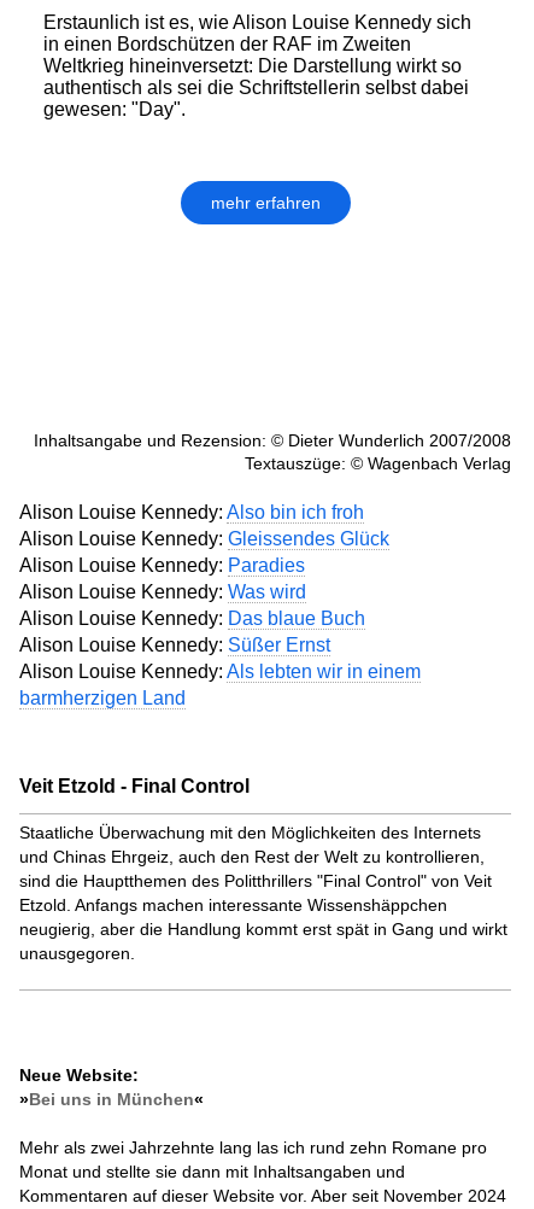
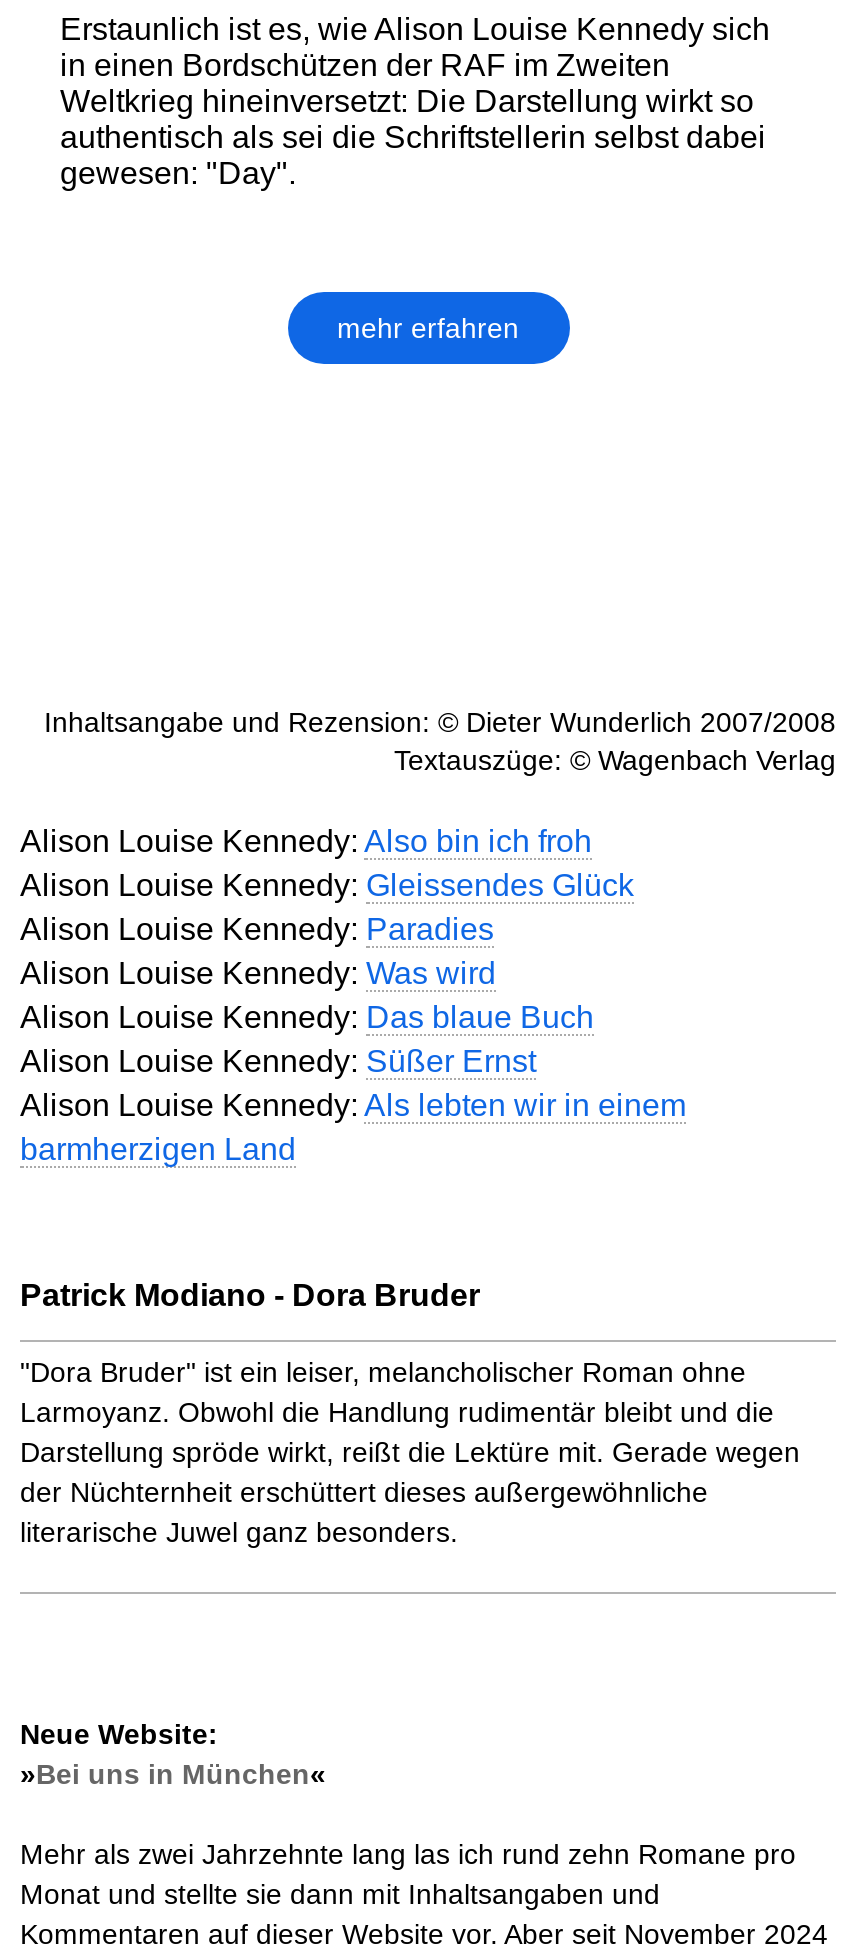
[19,776,250,797] Veit Etzold - Final Control -> [20,1279,480,1313] Patrick Modiano - Dora Bruder
[19,823,507,963] Staatliche Überwachung mit den Möglichkeiten des Internets | und Chinas Ehrgeiz, auch den Rest der Welt zu kontrollieren, | sind die Hauptthemen des Politthrillers "Final Control" von Veit | Etzold. Anfangs machen interessante Wissenshäppchen | neugierig, aber die Handlung kommt erst spät in Gang und wirkt | unausgegoren. -> [20,1357,800,1549] "Dora Bruder" ist ein leiser, melancholischer Roman ohne | Larmoyanz. Obwohl die Handlung rudimentär bleibt und die | Darstellung spröde wirkt, reißt die Lektüre mit. Gerade wegen | der Nüchternheit erschüttert dieses außergewöhnliche | literarische Juwel ganz besonders.

